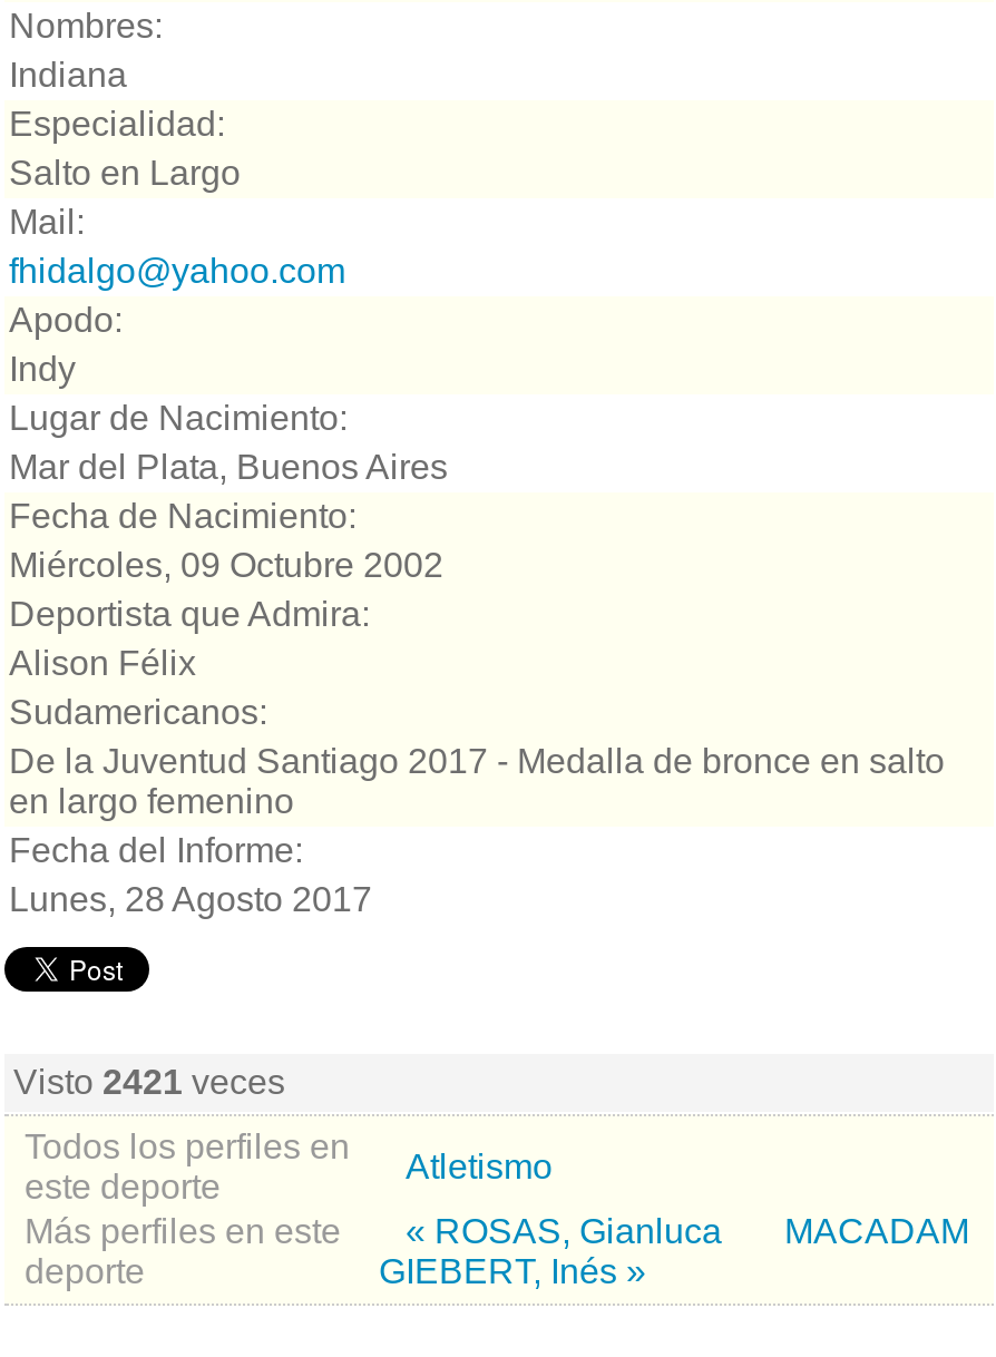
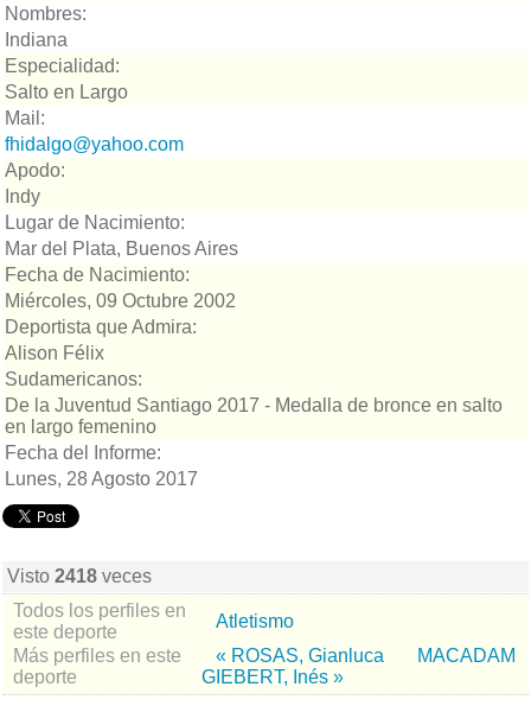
[13,1062,285,1100] Visto 2421 veces -> [7,566,152,586] Visto 2418 veces

